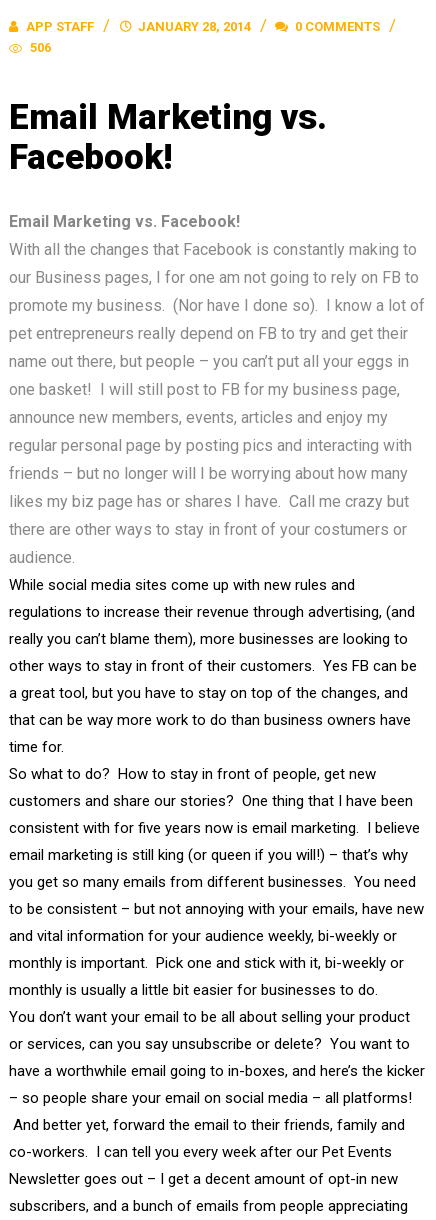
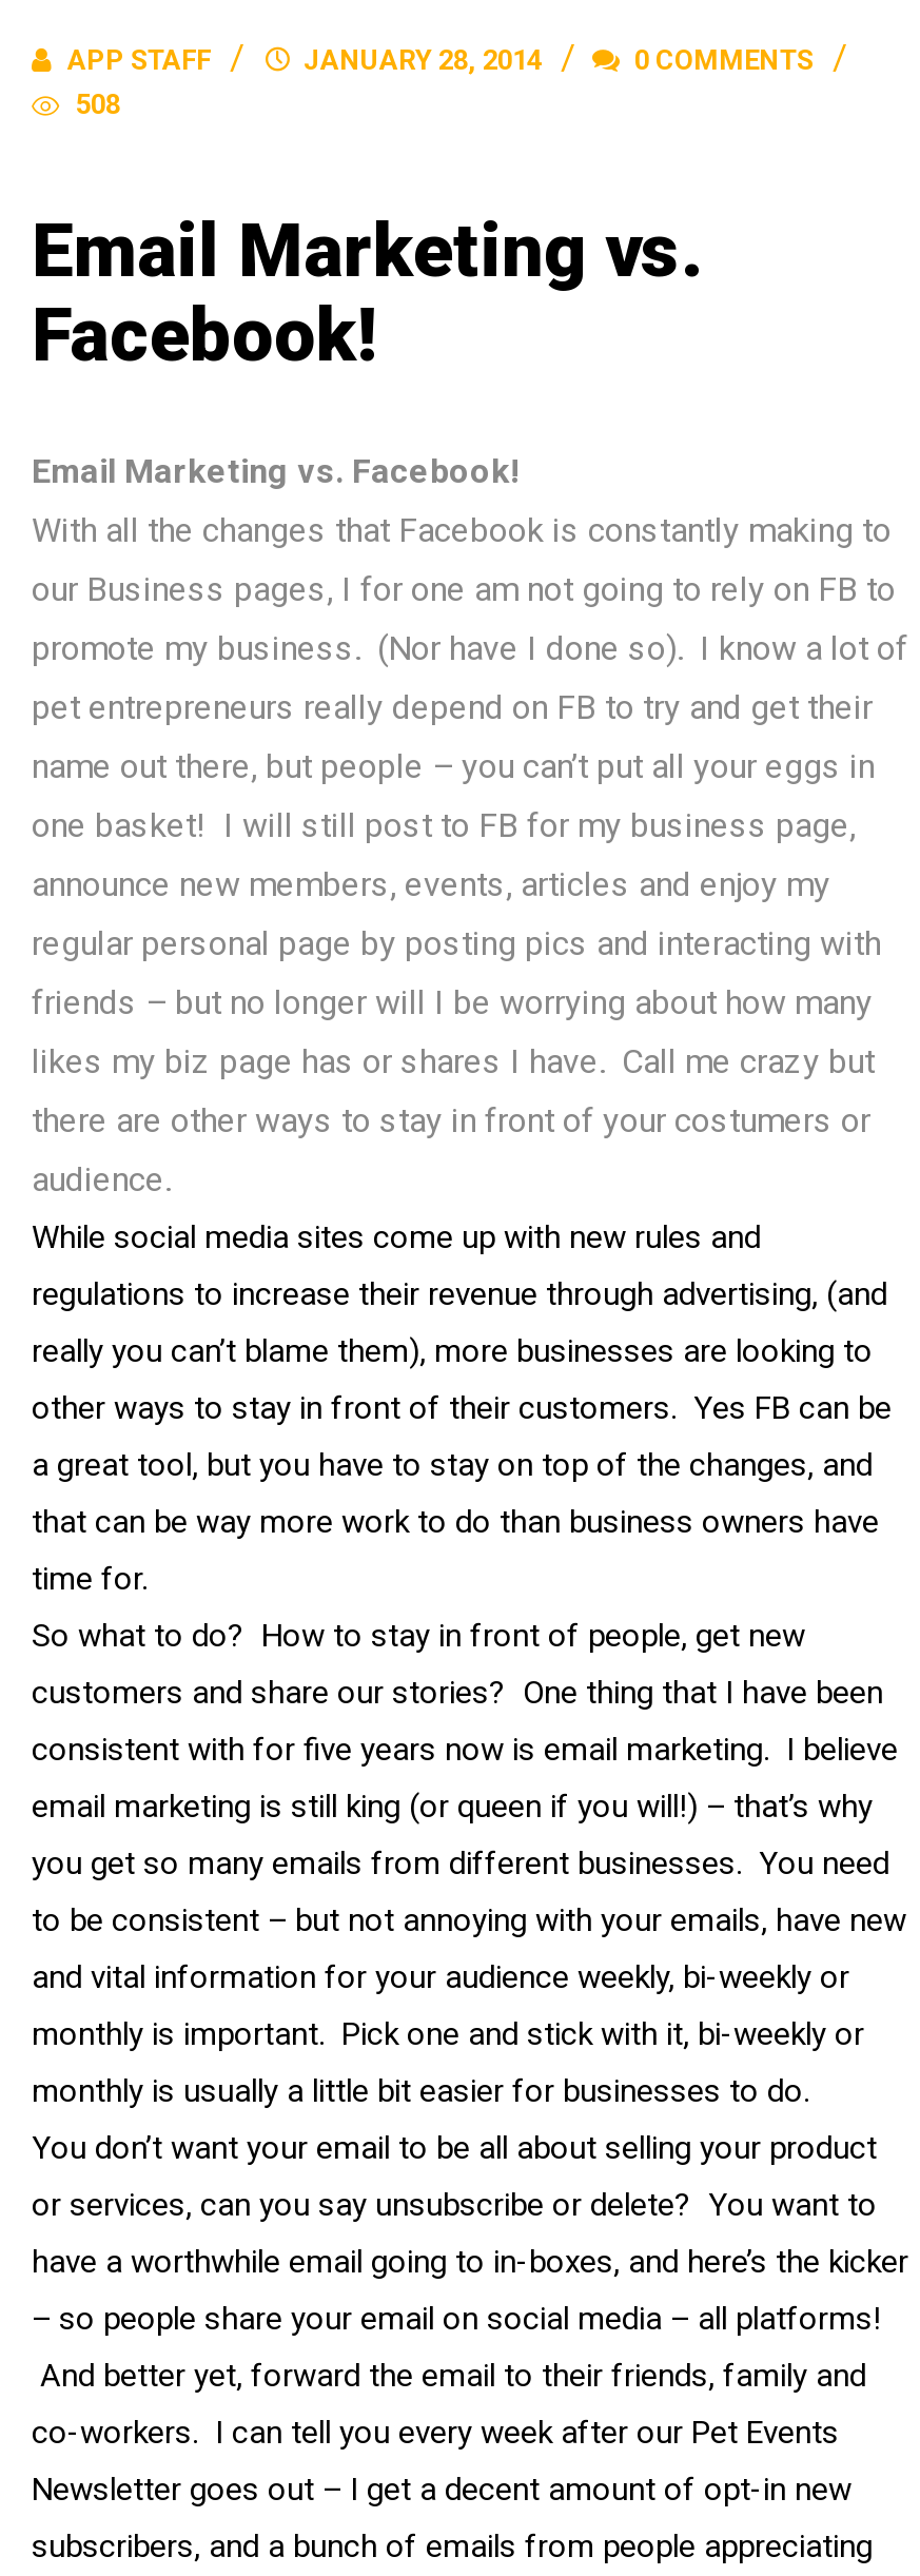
[30,40,51,55] 506 -> [76,89,120,120] 508

